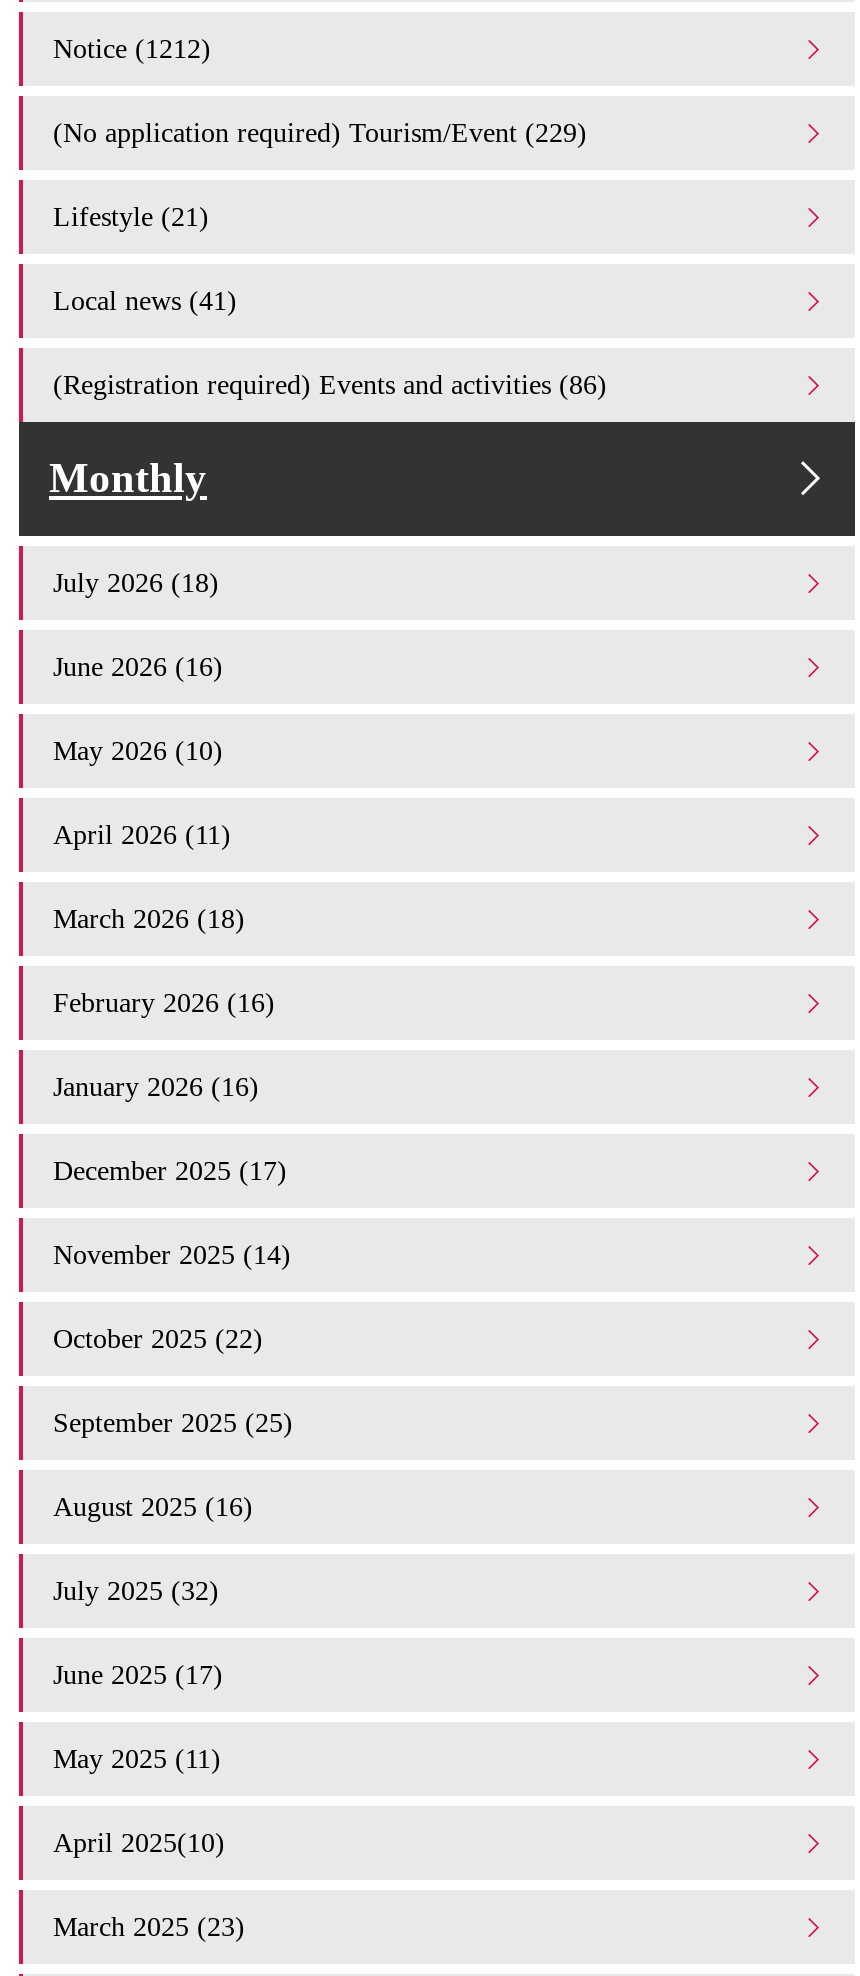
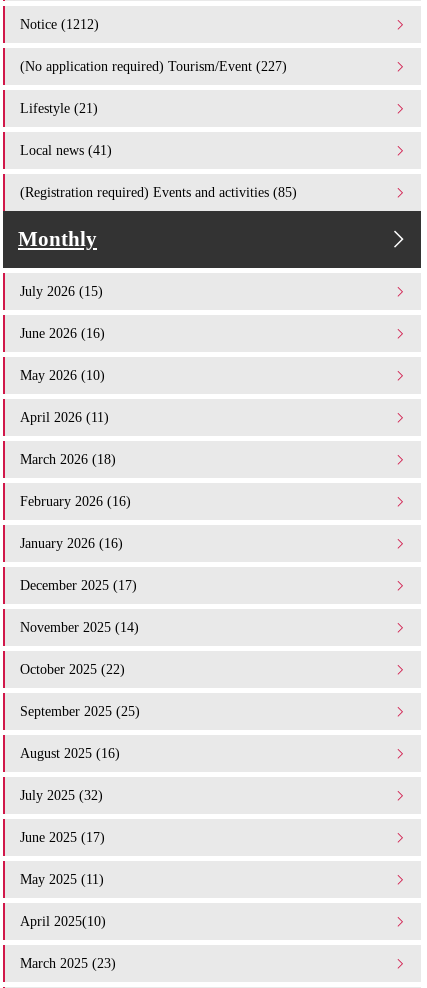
[53,116,587,148] (No application required) Tourism/Event (229) -> [20,58,287,74] (No application required) Tourism/Event (227)
[53,368,607,400] (Registration required) Events and activities (86) -> [20,184,297,200] (Registration required) Events and activities (85)
[53,566,219,598] July 2026 (18) -> [20,283,103,299] July 2026 (15)

